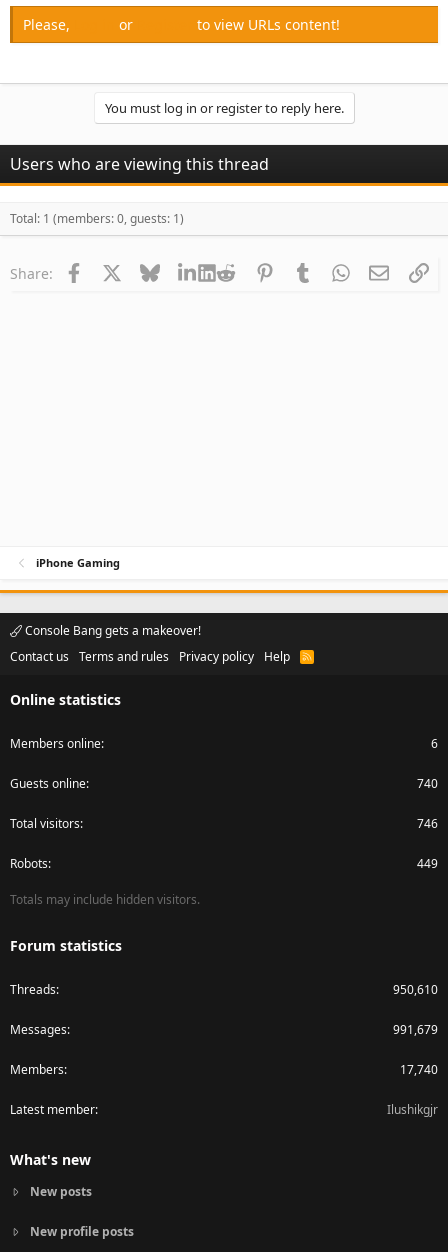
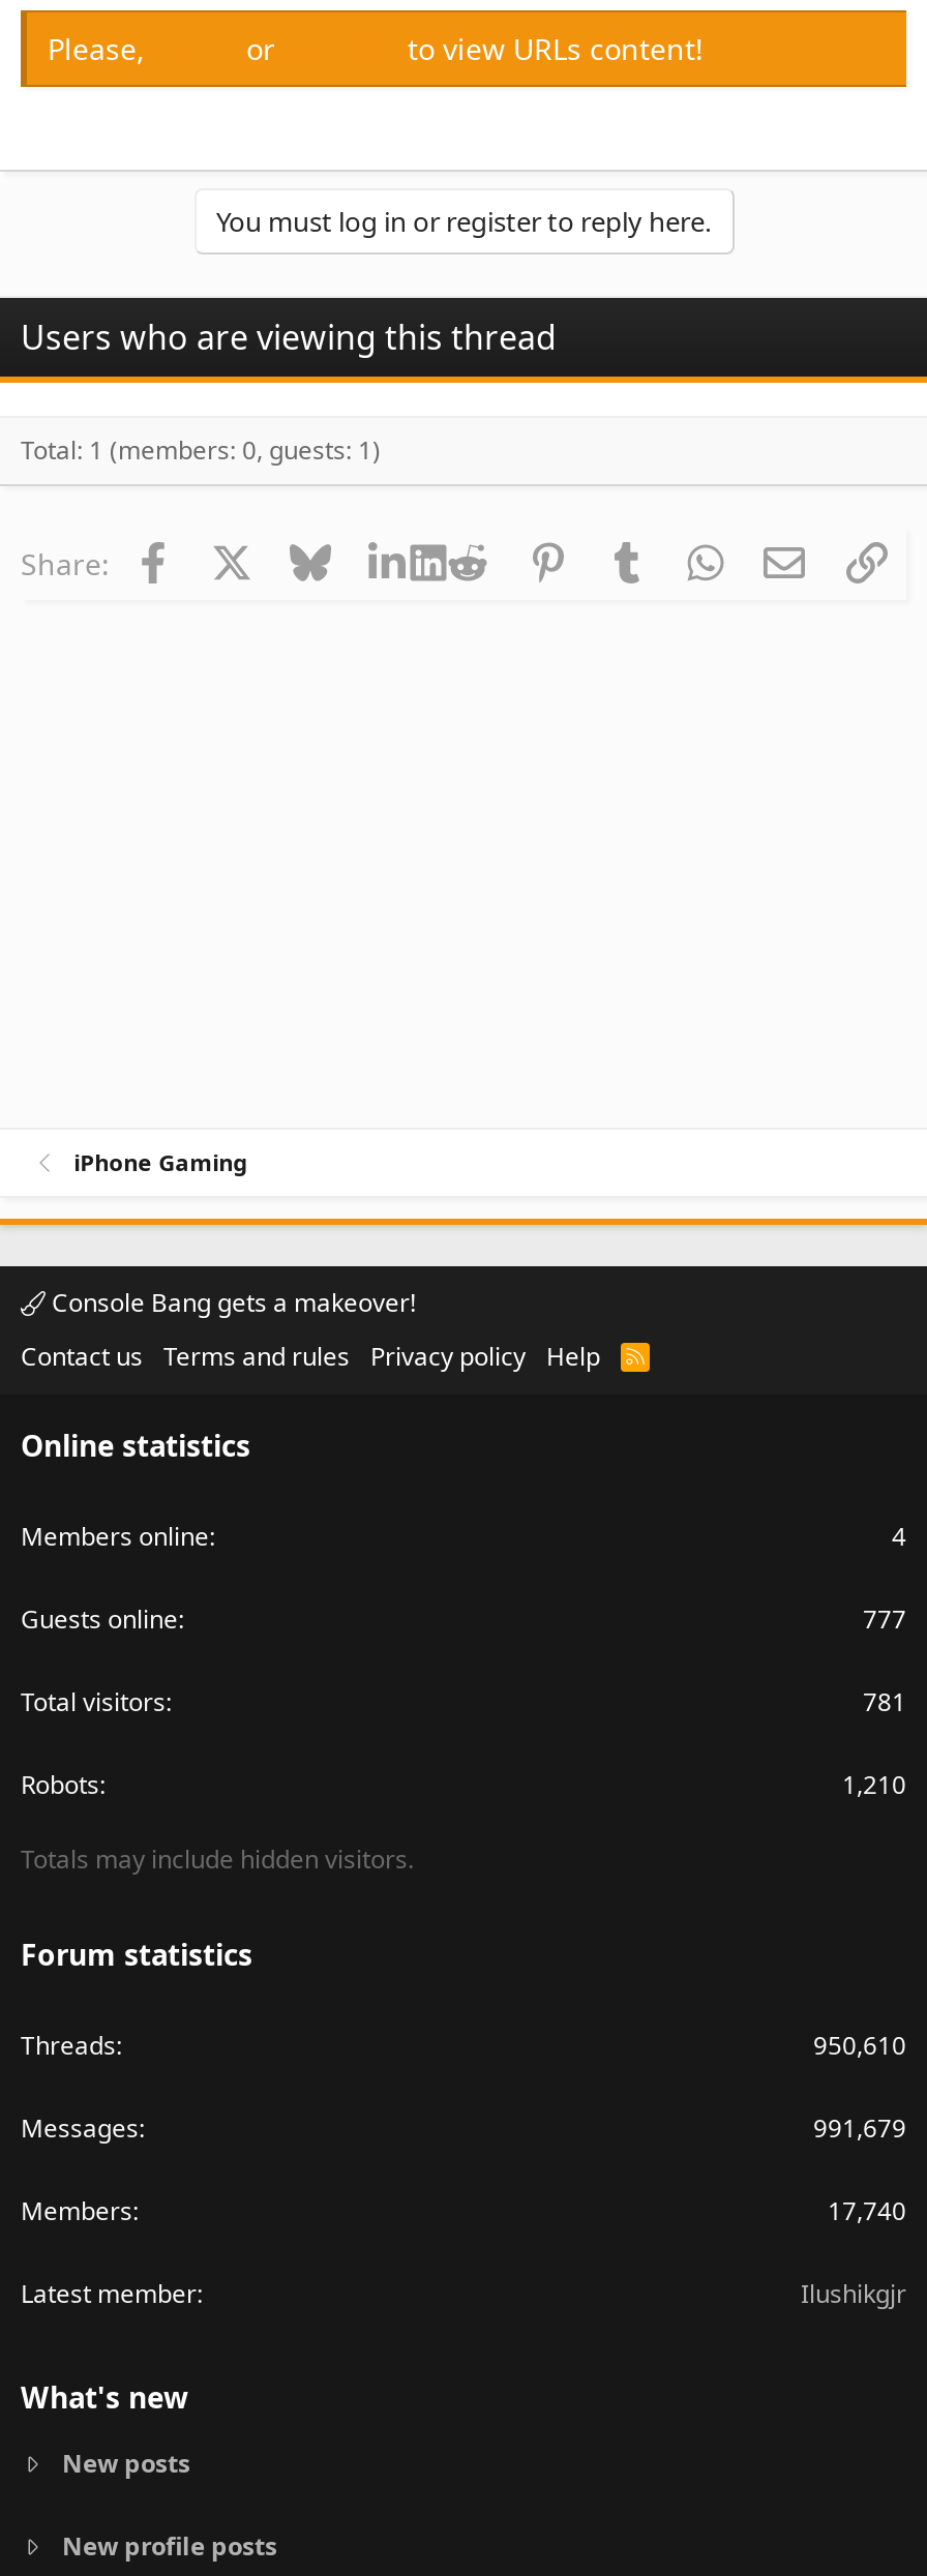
[431,735,438,752] 6 -> [892,1519,906,1554] 4
[417,775,438,792] 740 -> [863,1602,906,1637] 777
[417,815,438,832] 746 -> [863,1684,906,1720] 781
[417,855,438,872] 449 -> [842,1767,906,1802] 1,210

